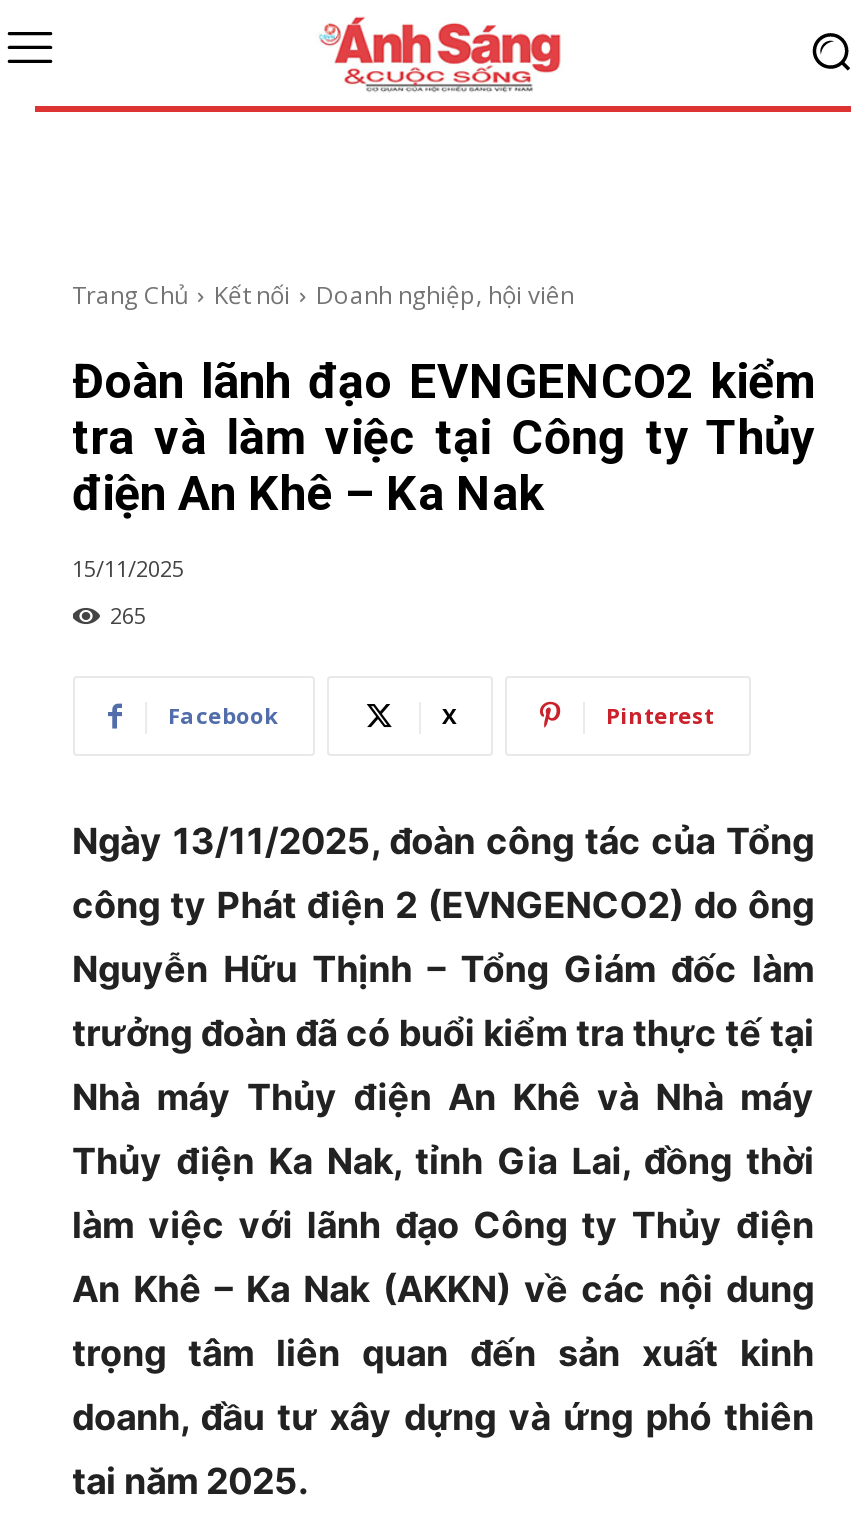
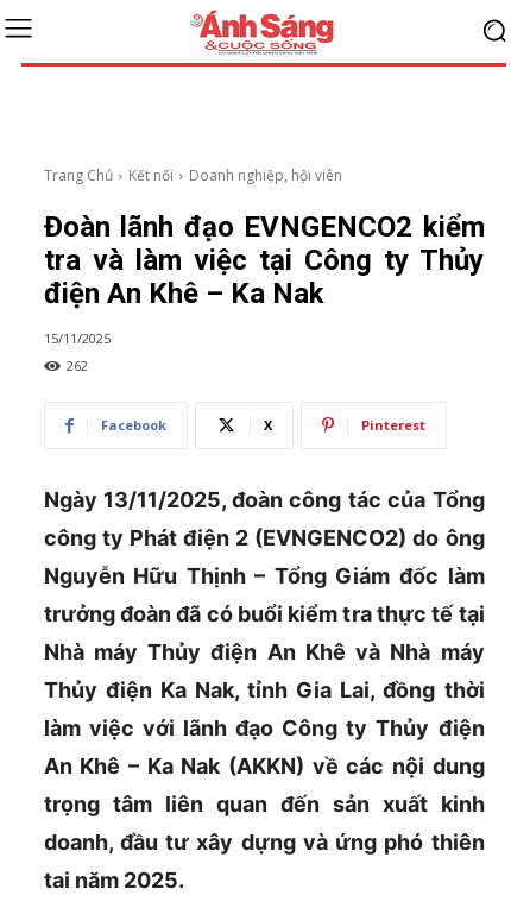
[110,600,146,630] 265 -> [66,357,87,374] 262

